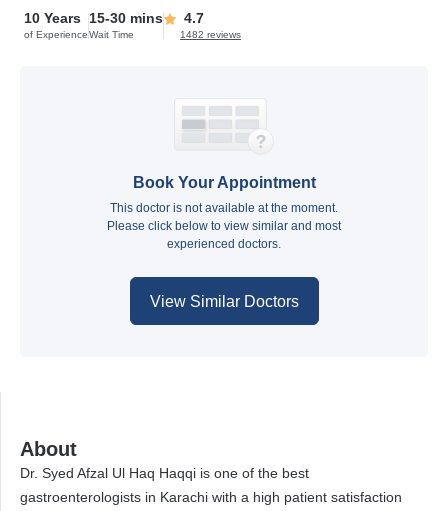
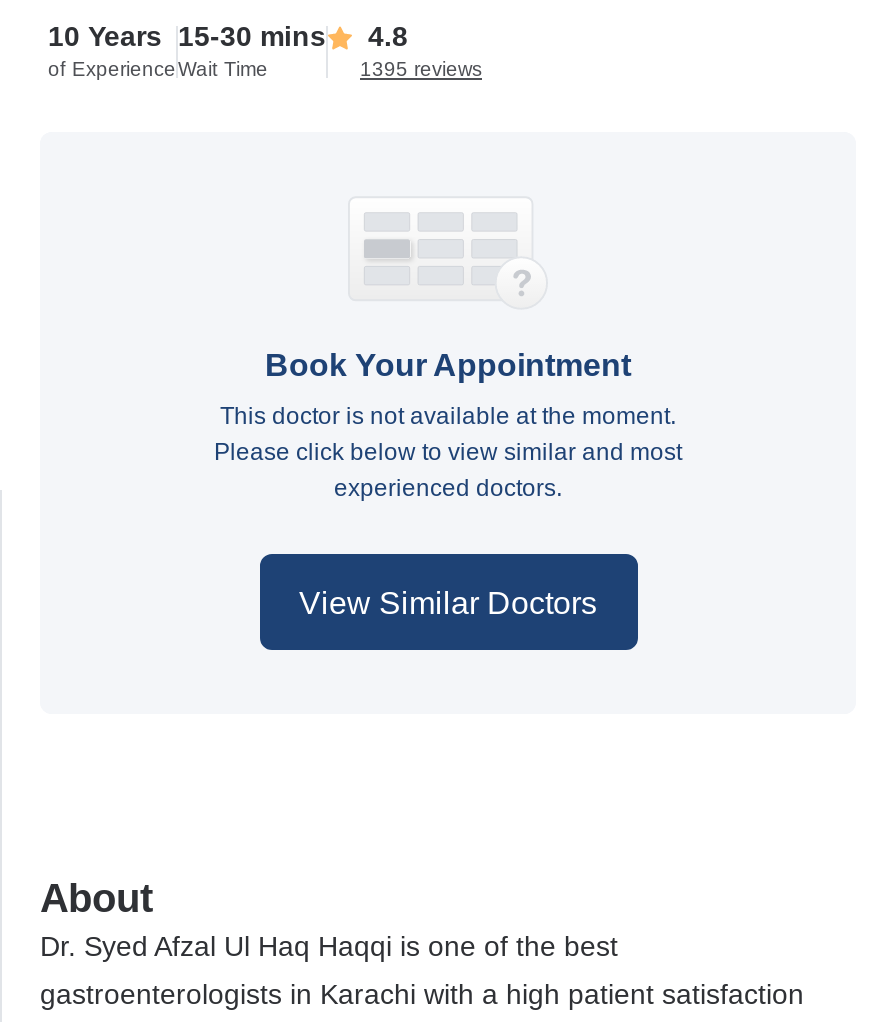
[24,10,204,26] 10 Years 15-30 mins 4.7 -> [48,20,408,52] 10 Years 15-30 mins 4.8
[180,29,241,40] 1482 reviews -> [360,58,482,80] 1395 reviews

